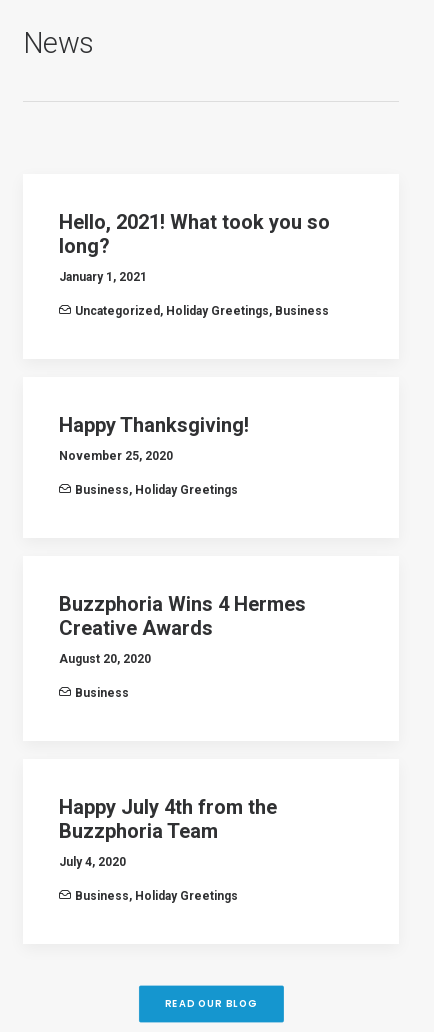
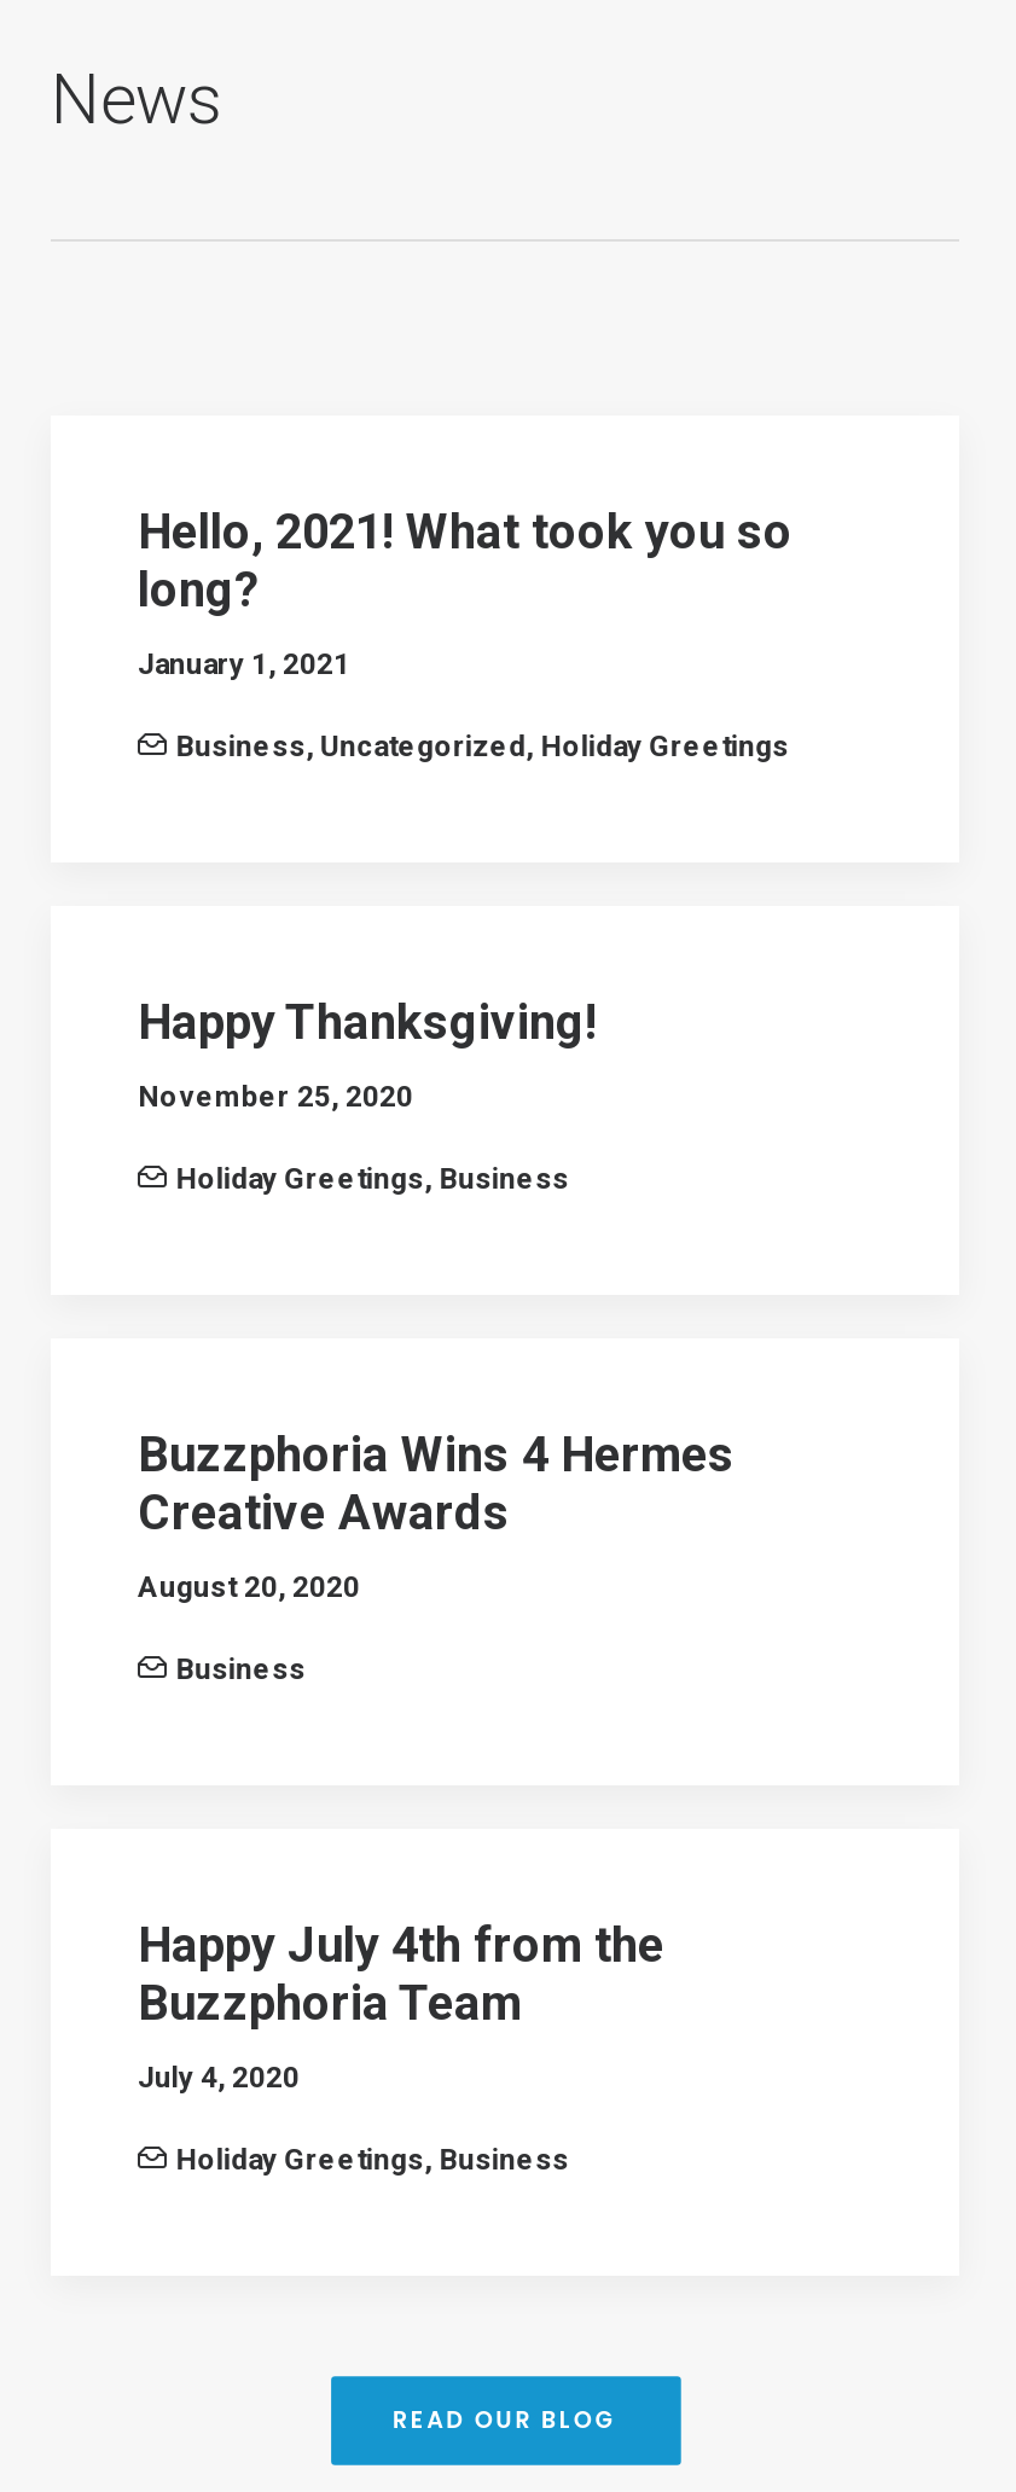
[75,304,329,318] Uncategorized, Holiday Greetings, Business -> [175,730,789,763] Business, Uncategorized, Holiday Greetings
[75,483,238,497] Business, Holiday Greetings -> [175,1162,569,1196] Holiday Greetings, Business
[75,889,238,903] Business, Holiday Greetings -> [175,2143,569,2177] Holiday Greetings, Business

